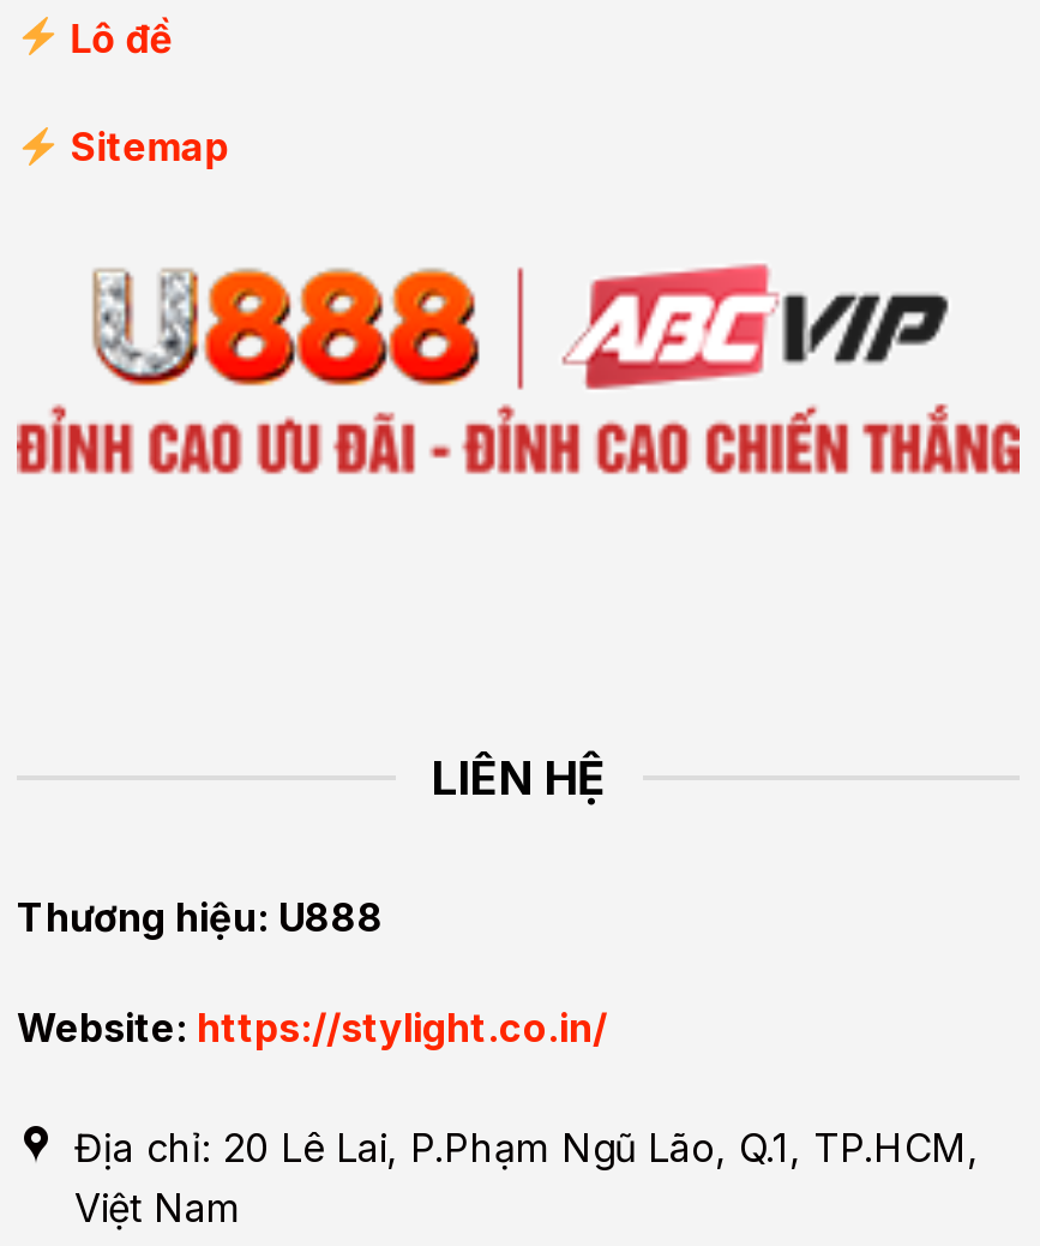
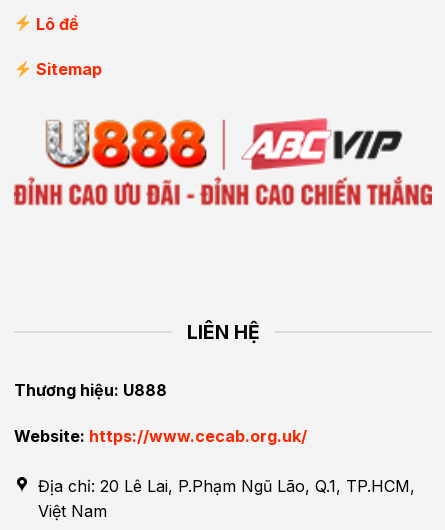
[17,1003,607,1051] Website: https://stylight.co.in/ -> [14,426,307,446] Website: https://www.cecab.org.uk/

